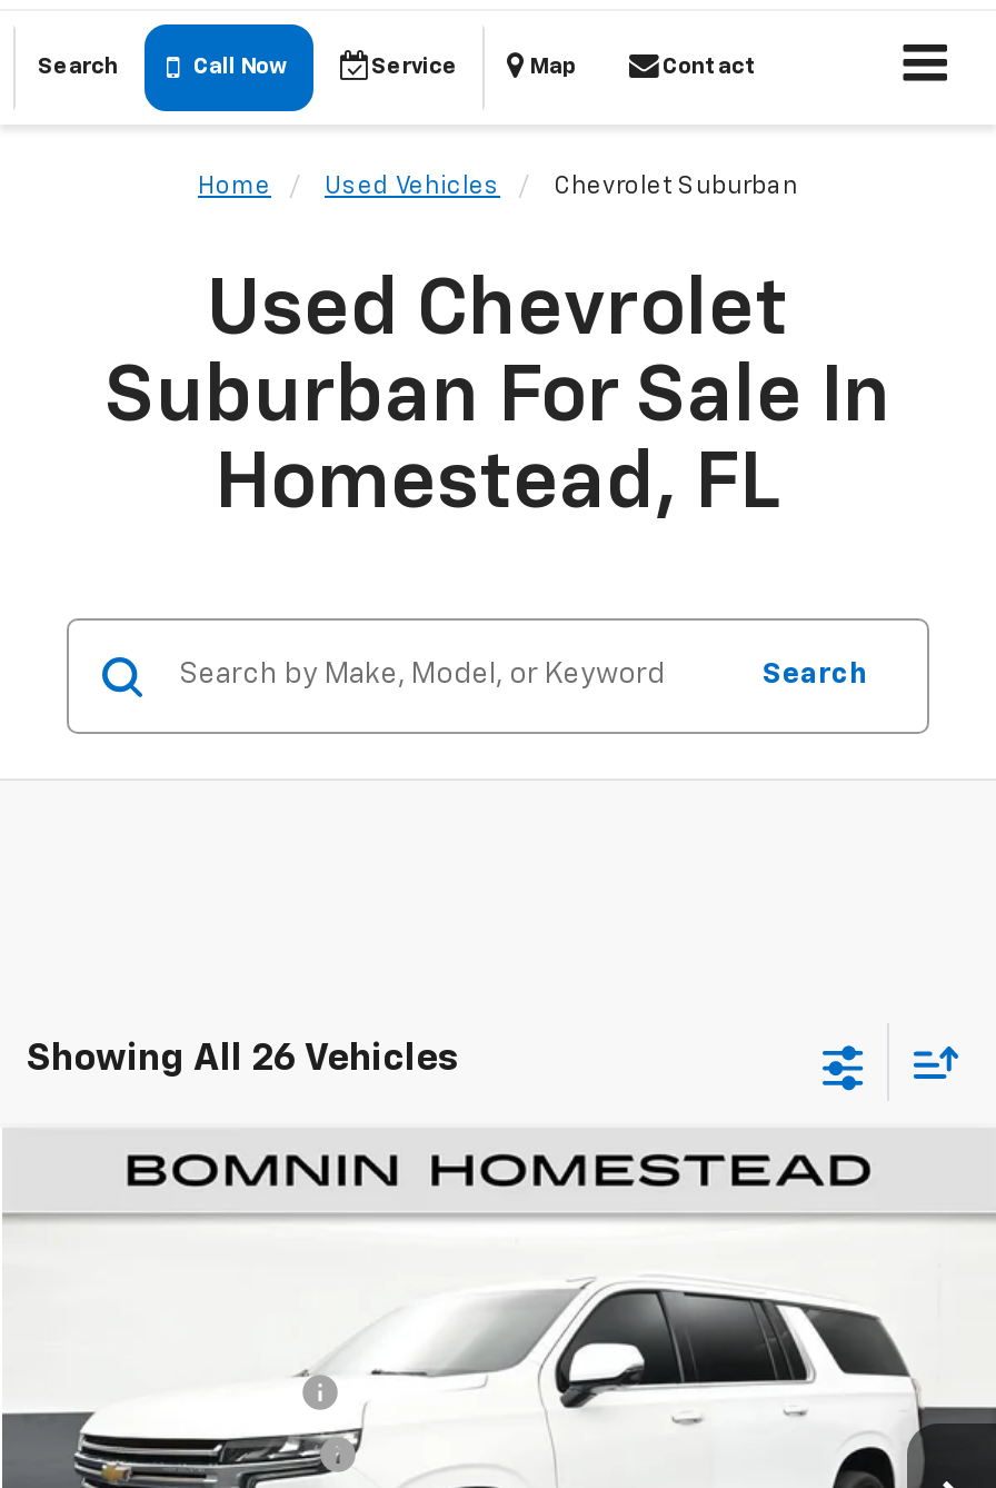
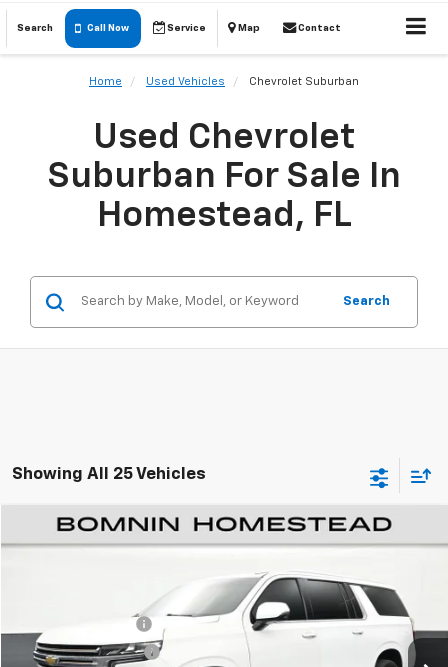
[27,1042,460,1080] Showing All 26 Vehicles -> [12,466,206,483] Showing All 25 Vehicles

